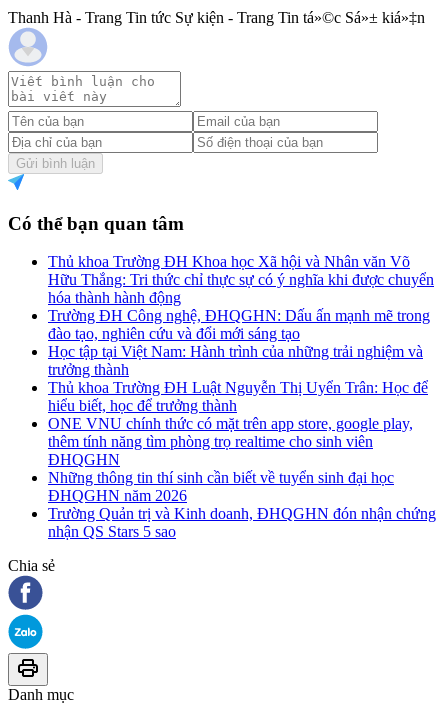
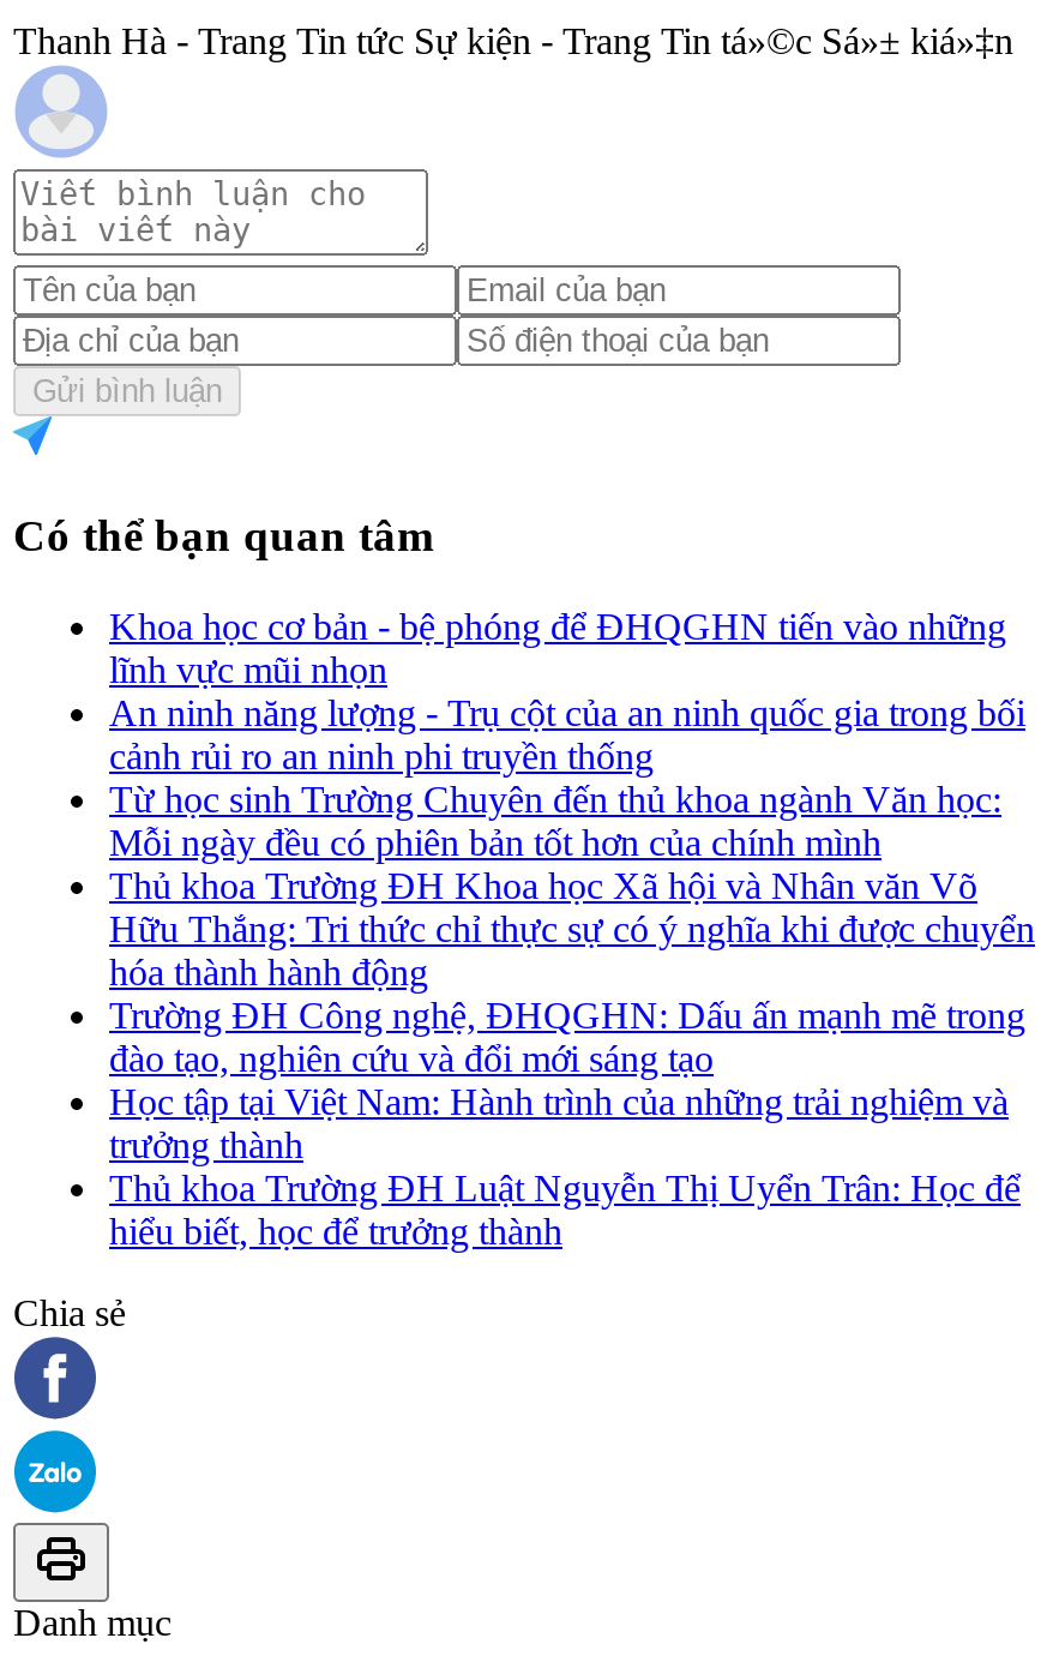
none -> [109,606,1025,863] Khoa học cơ bản - bệ phóng để ĐHQGHN tiến vào những | lĩnh vực mũi nhọn | An ninh năng lượng - Trụ cột của an ninh quốc gia trong bối | cảnh rủi ro an ninh phi truyền thống | Từ học sinh Trường Chuyên đến thủ khoa ngành Văn học: | Mỗi ngày đều có phiên bản tốt hơn của chính mình
moved [48,253,434,414] -> [109,866,1035,1252]: Thủ khoa Trường ĐH Khoa học Xã hội và Nhân văn Võ | Hữu Thắng: Tri thức chỉ thực sự có ý nghĩa khi được chuyển | hóa thành hành động | ... | Thủ khoa Trường ĐH Luật Nguyễn Thị Uyển Trân: Học để | hiểu biết, học để trưởng thành
[48,415,436,540] ONE VNU chính thức có mặt trên app store, google play, | thêm tính năng tìm phòng trọ realtime cho sinh viên | ĐHQGHN | Những thông tin thí sinh cần biết về tuyển sinh đại học | ĐHQGHN năm 2026 | Trường Quản trị và Kinh doanh, ĐHQGHN đón nhận chứng | nhận QS Stars 5 sao -> none

